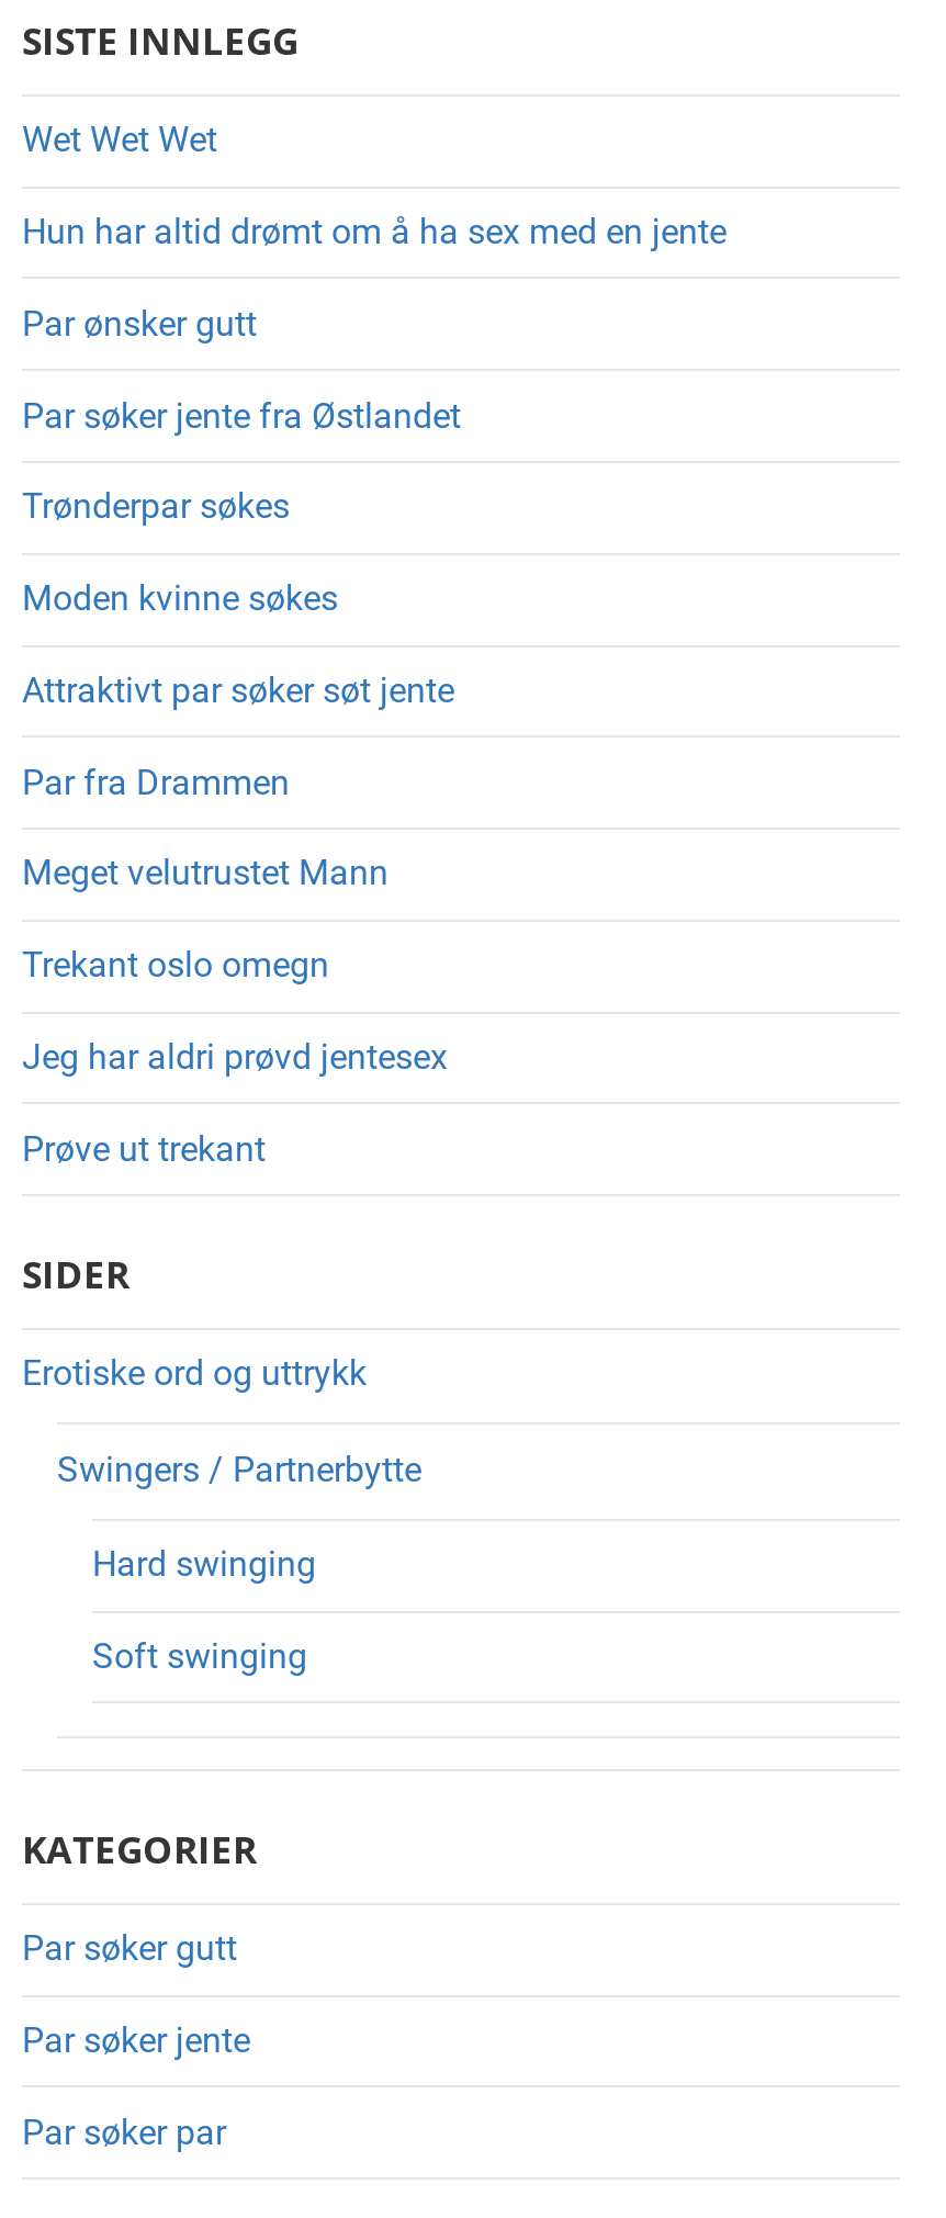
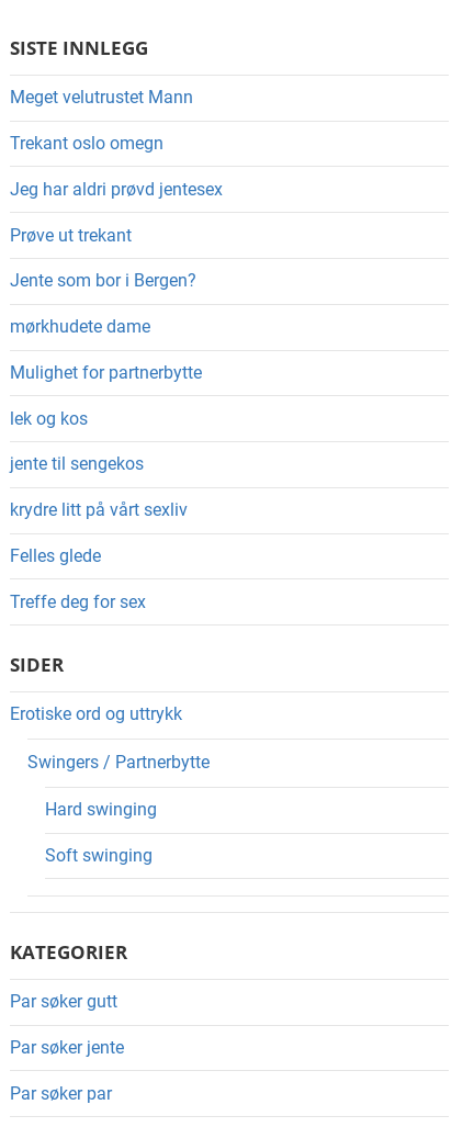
[22,119,727,803] Wet Wet Wet | Hun har altid drømt om å ha sex med en jente | Par ønsker gutt | Par søker jente fra Østlandet | Trønderpar søkes | Moden kvinne søkes | Attraktivt par søker søt jente | Par fra Drammen -> none
moved [22,853,448,1169] -> [10,87,223,245]: Meget velutrustet Mann | Trekant oslo omegn | Jeg har aldri prøvd jentesex | Prøve ut trekant
none -> [10,270,202,612] Jente som bor i Bergen? | mørkhudete dame | Mulighet for partnerbytte | lek og kos | jente til sengekos | krydre litt på vårt sexliv | Felles glede | Treffe deg for sex

